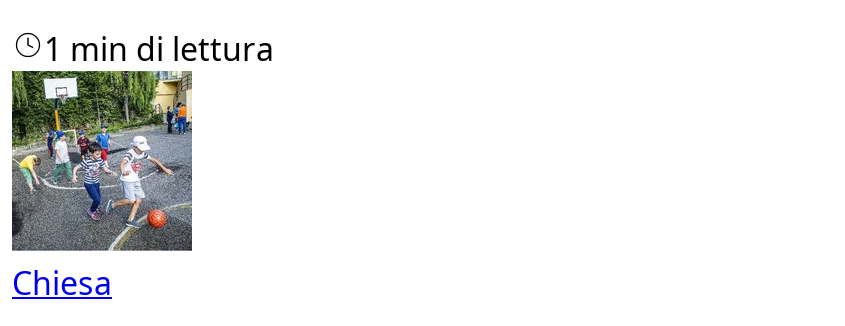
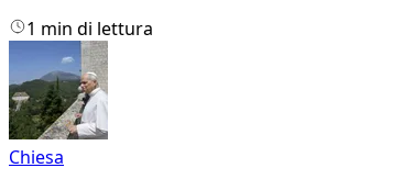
[10,68,194,252] [image] -> [8,41,108,139] [image]

